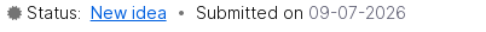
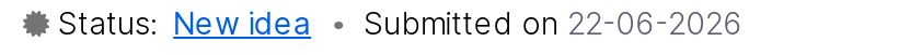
[22,3,406,23] Status: New idea Submitted on 09-07-2026 -> [49,5,743,42] Status: New idea Submitted on 22-06-2026

